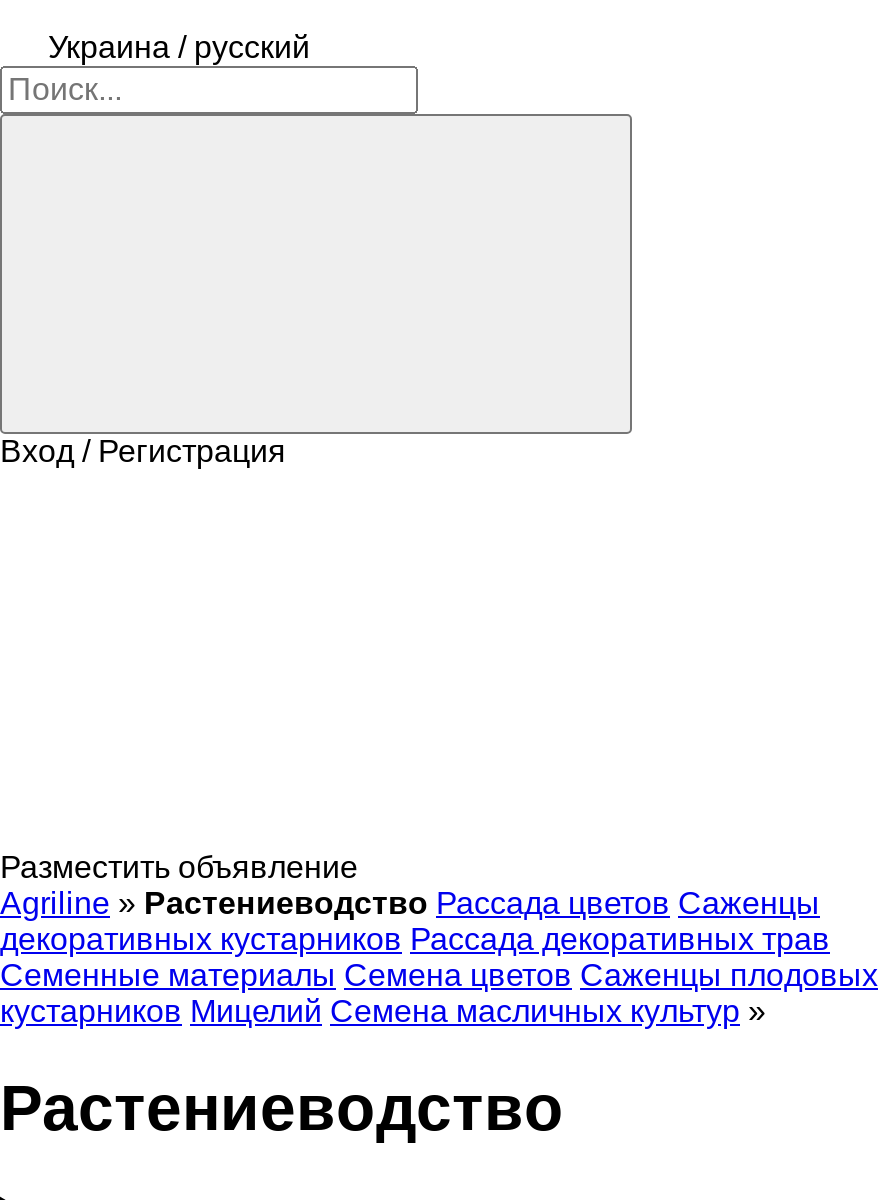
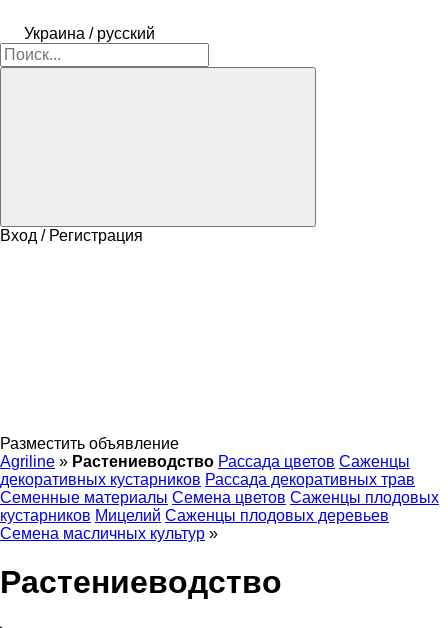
[0,994,766,1028] кустарников Мицелий Семена масличных культур » -> [0,507,389,542] кустарников Мицелий Саженцы плодовых деревьев | Семена масличных культур »

